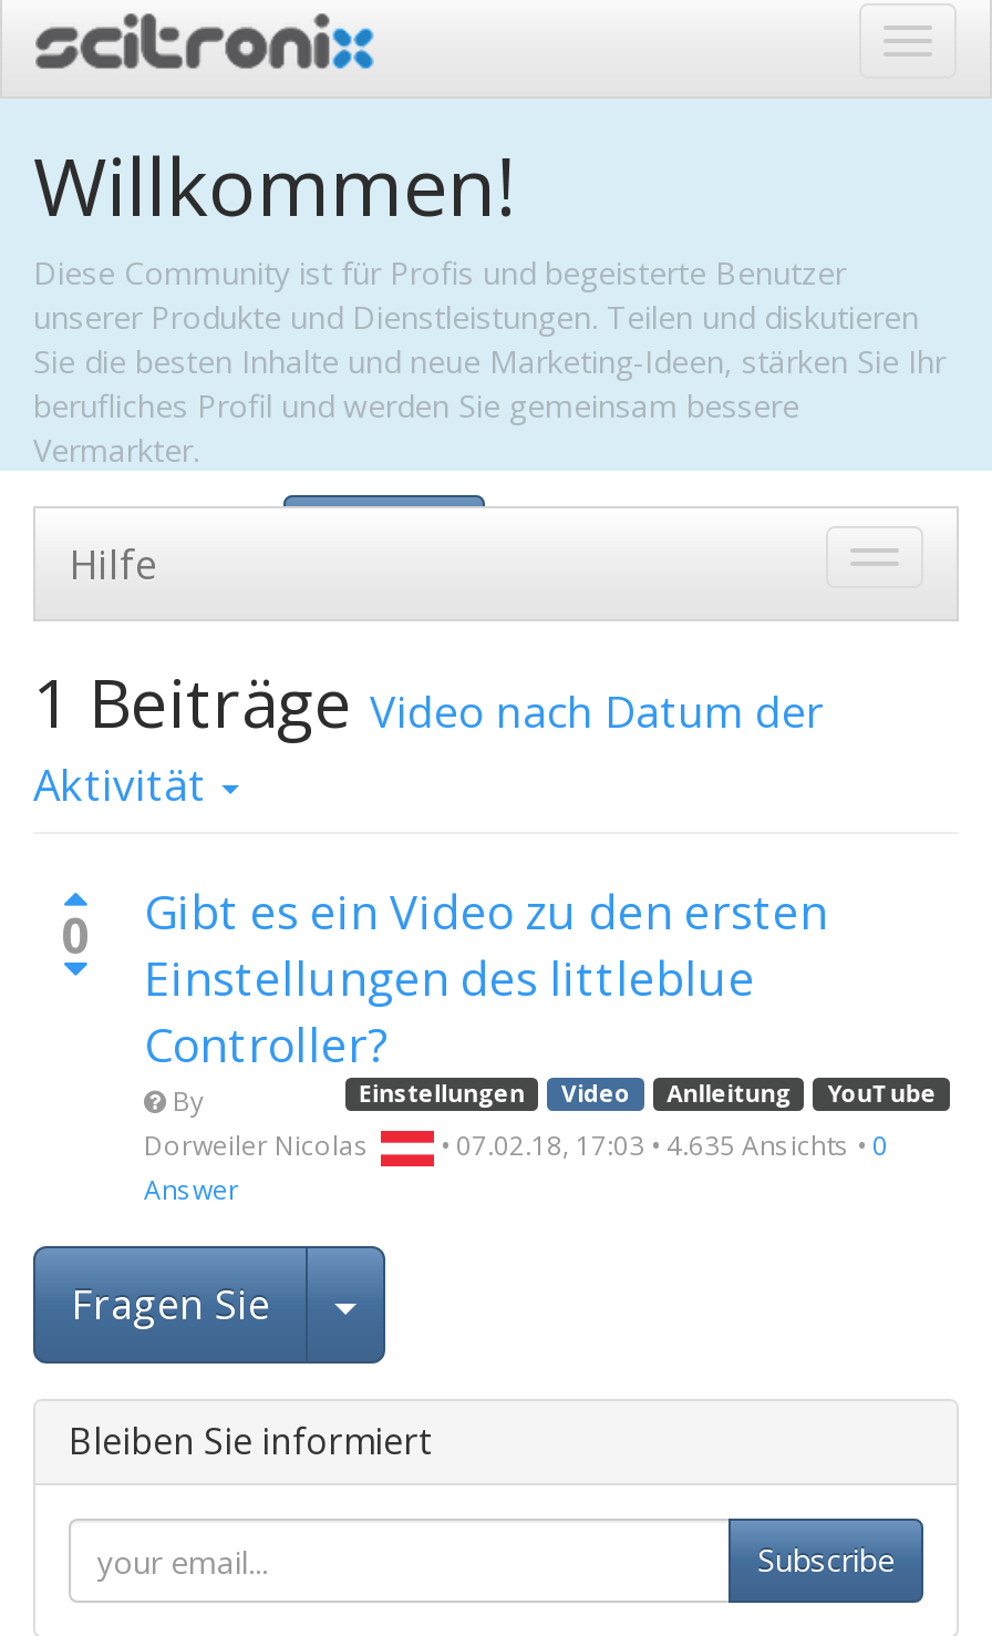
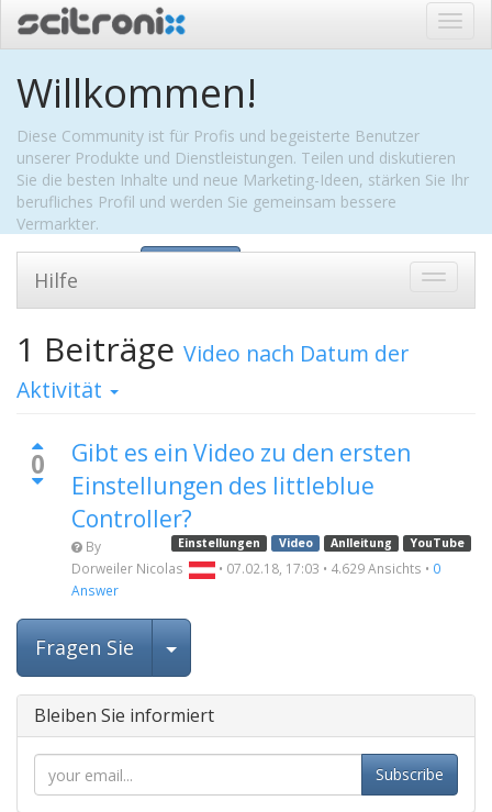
[144,1126,888,1162] Dorweiler Nicolas • 07.02.18, 17:03 • 4.635 Ansichts • 0 -> [71,559,440,577] Dorweiler Nicolas • 07.02.18, 17:03 • 4.629 Ansichts • 0

